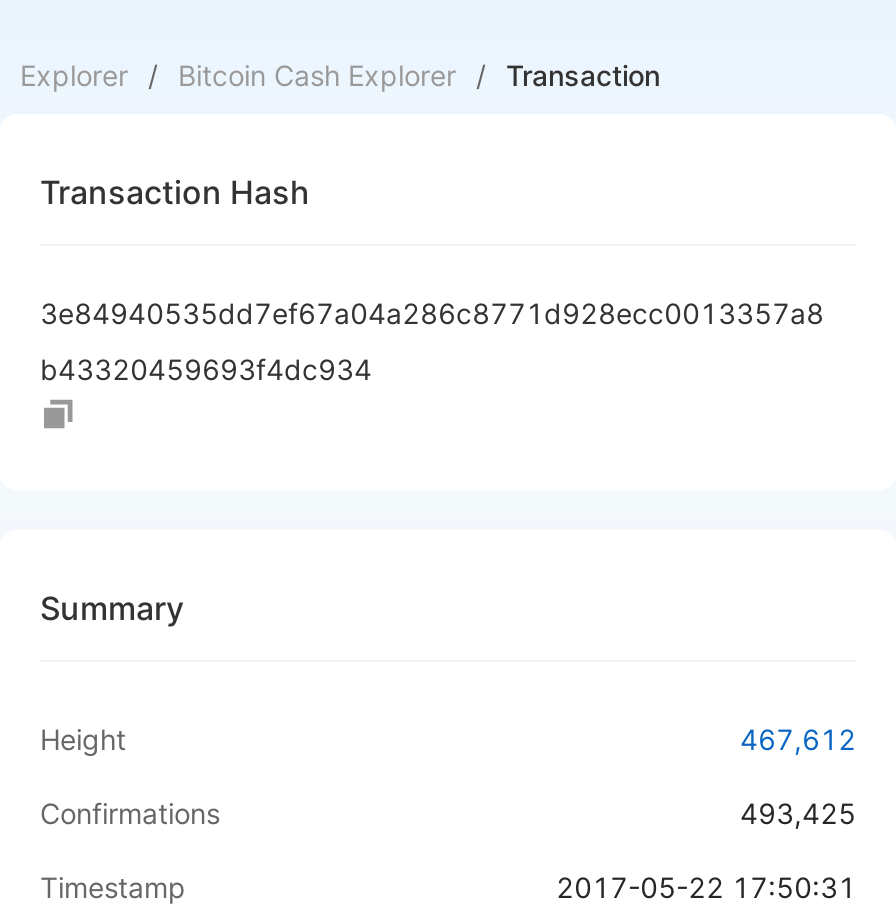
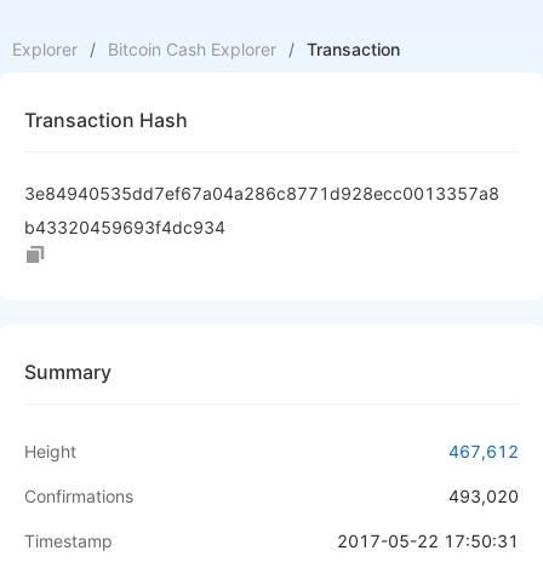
[740,796,856,830] 493,425 -> [448,486,519,506] 493,020

